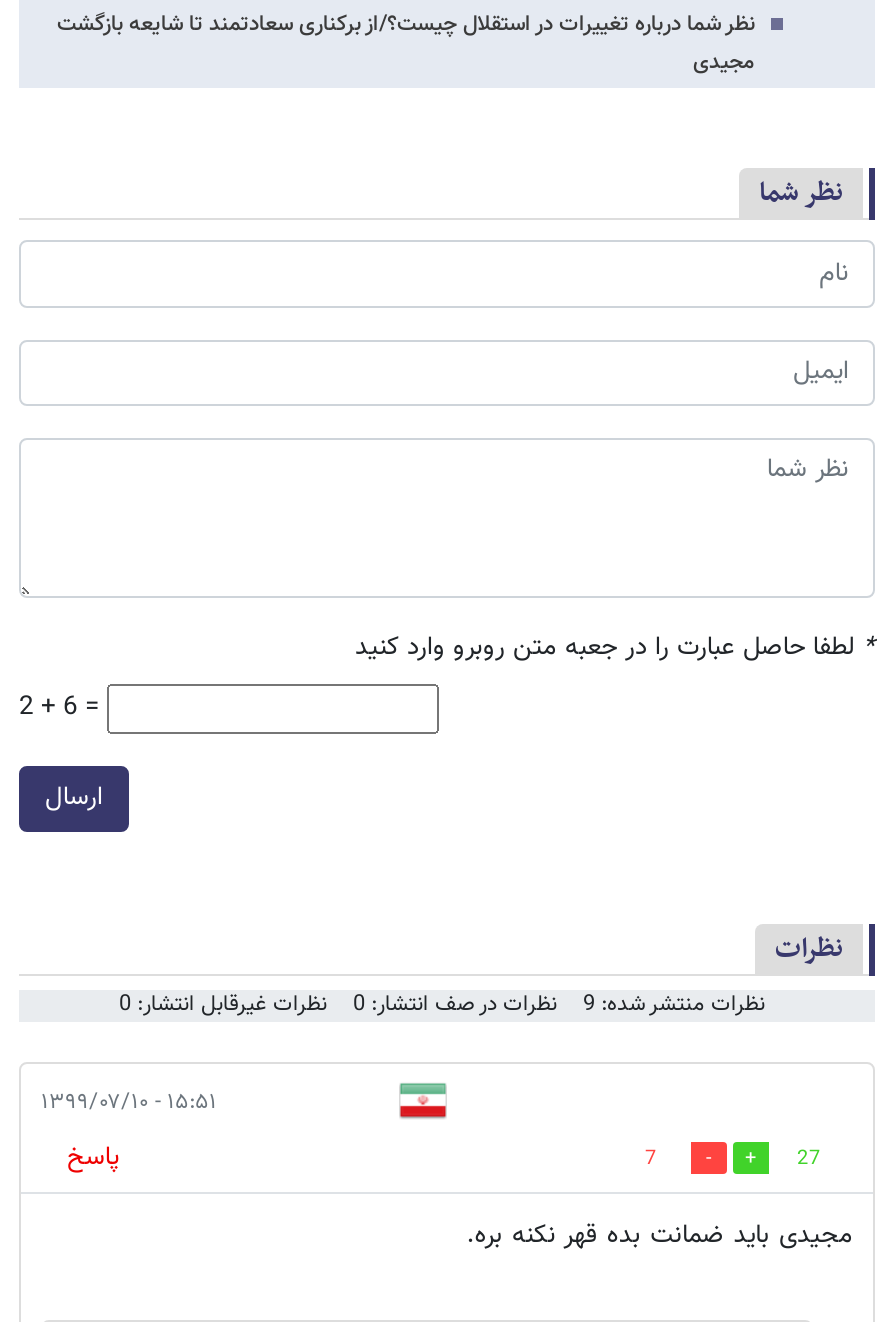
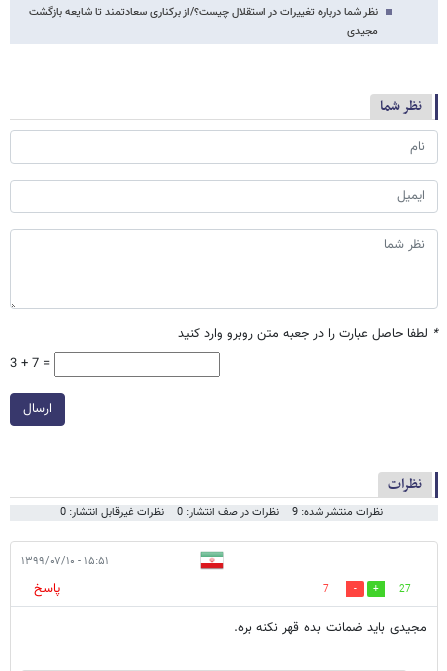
[19,687,99,727] 2 + 6 = -> [10,354,50,374] 3 + 7 =

